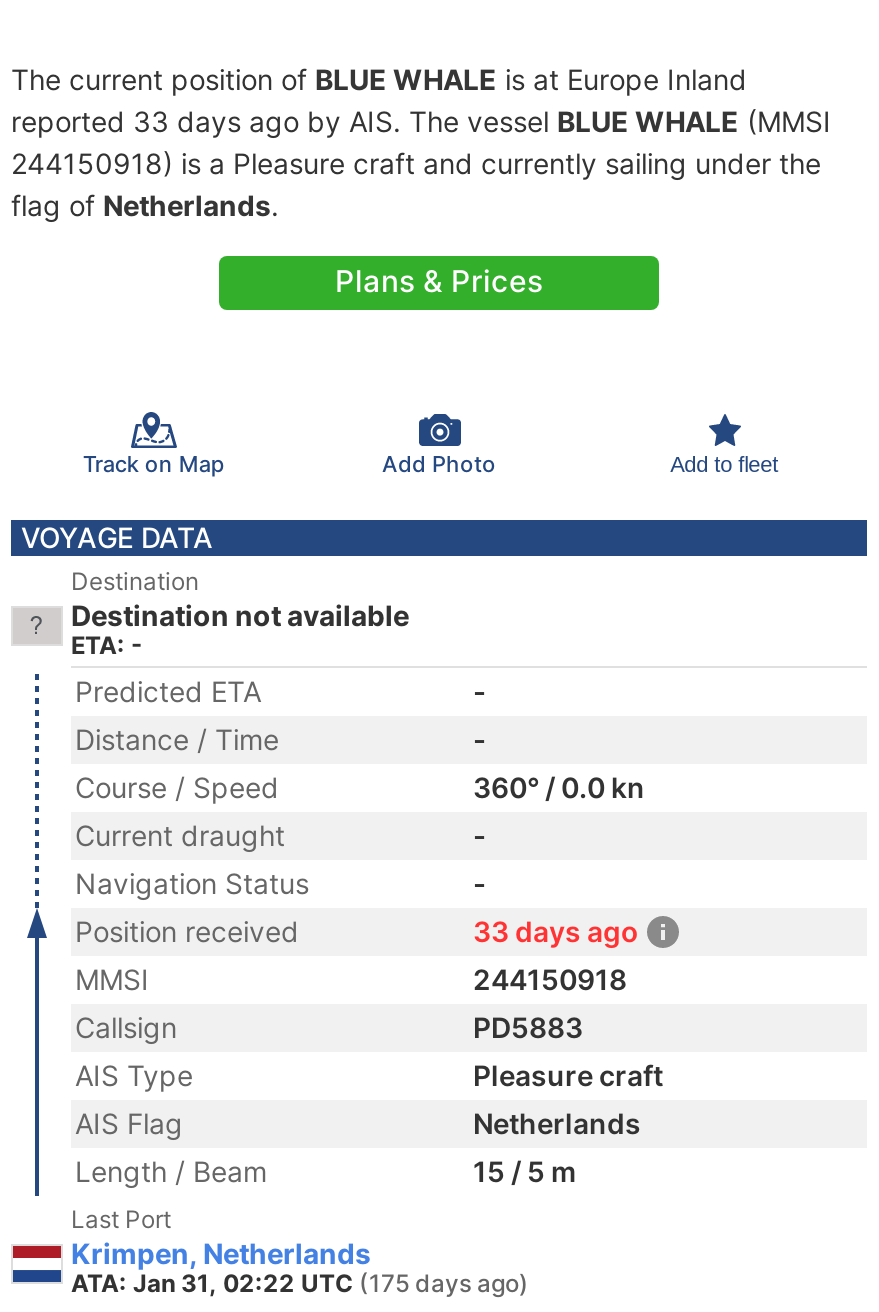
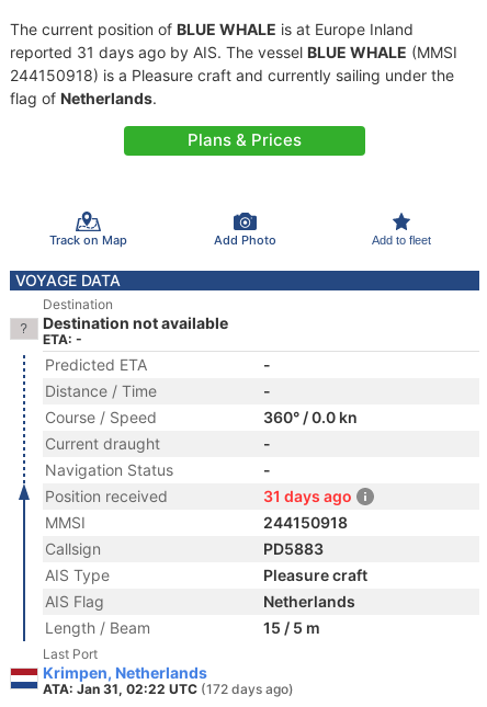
[11,104,831,138] reported 33 days ago by AIS. The vessel BLUE WHALE (MMSI -> [10,43,457,61] reported 31 days ago by AIS. The vessel BLUE WHALE (MMSI
[473,914,639,948] 33 days ago -> [263,487,352,505] 31 days ago
[71,1268,529,1298] ATA: Jan 31, 02:22 UTC (175 days ago) -> [43,681,294,697] ATA: Jan 31, 02:22 UTC (172 days ago)

